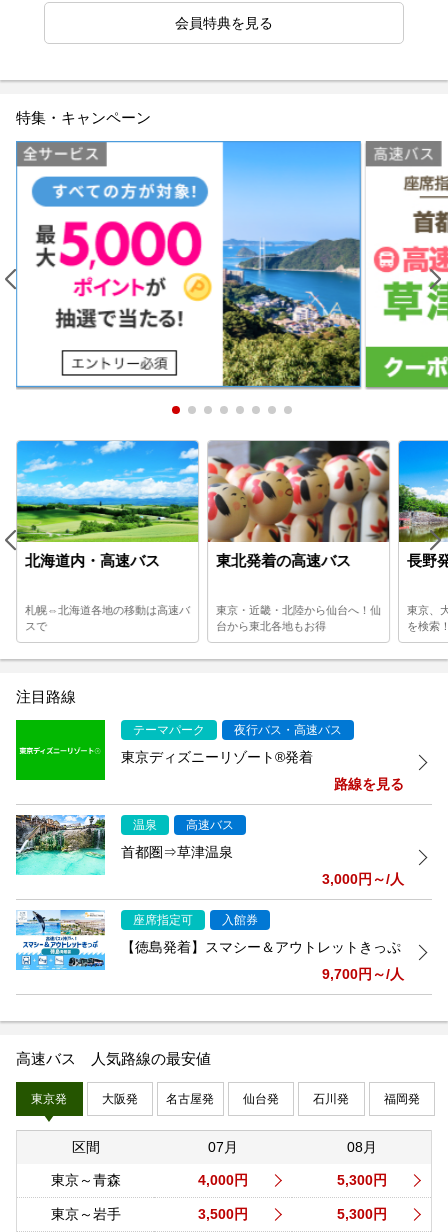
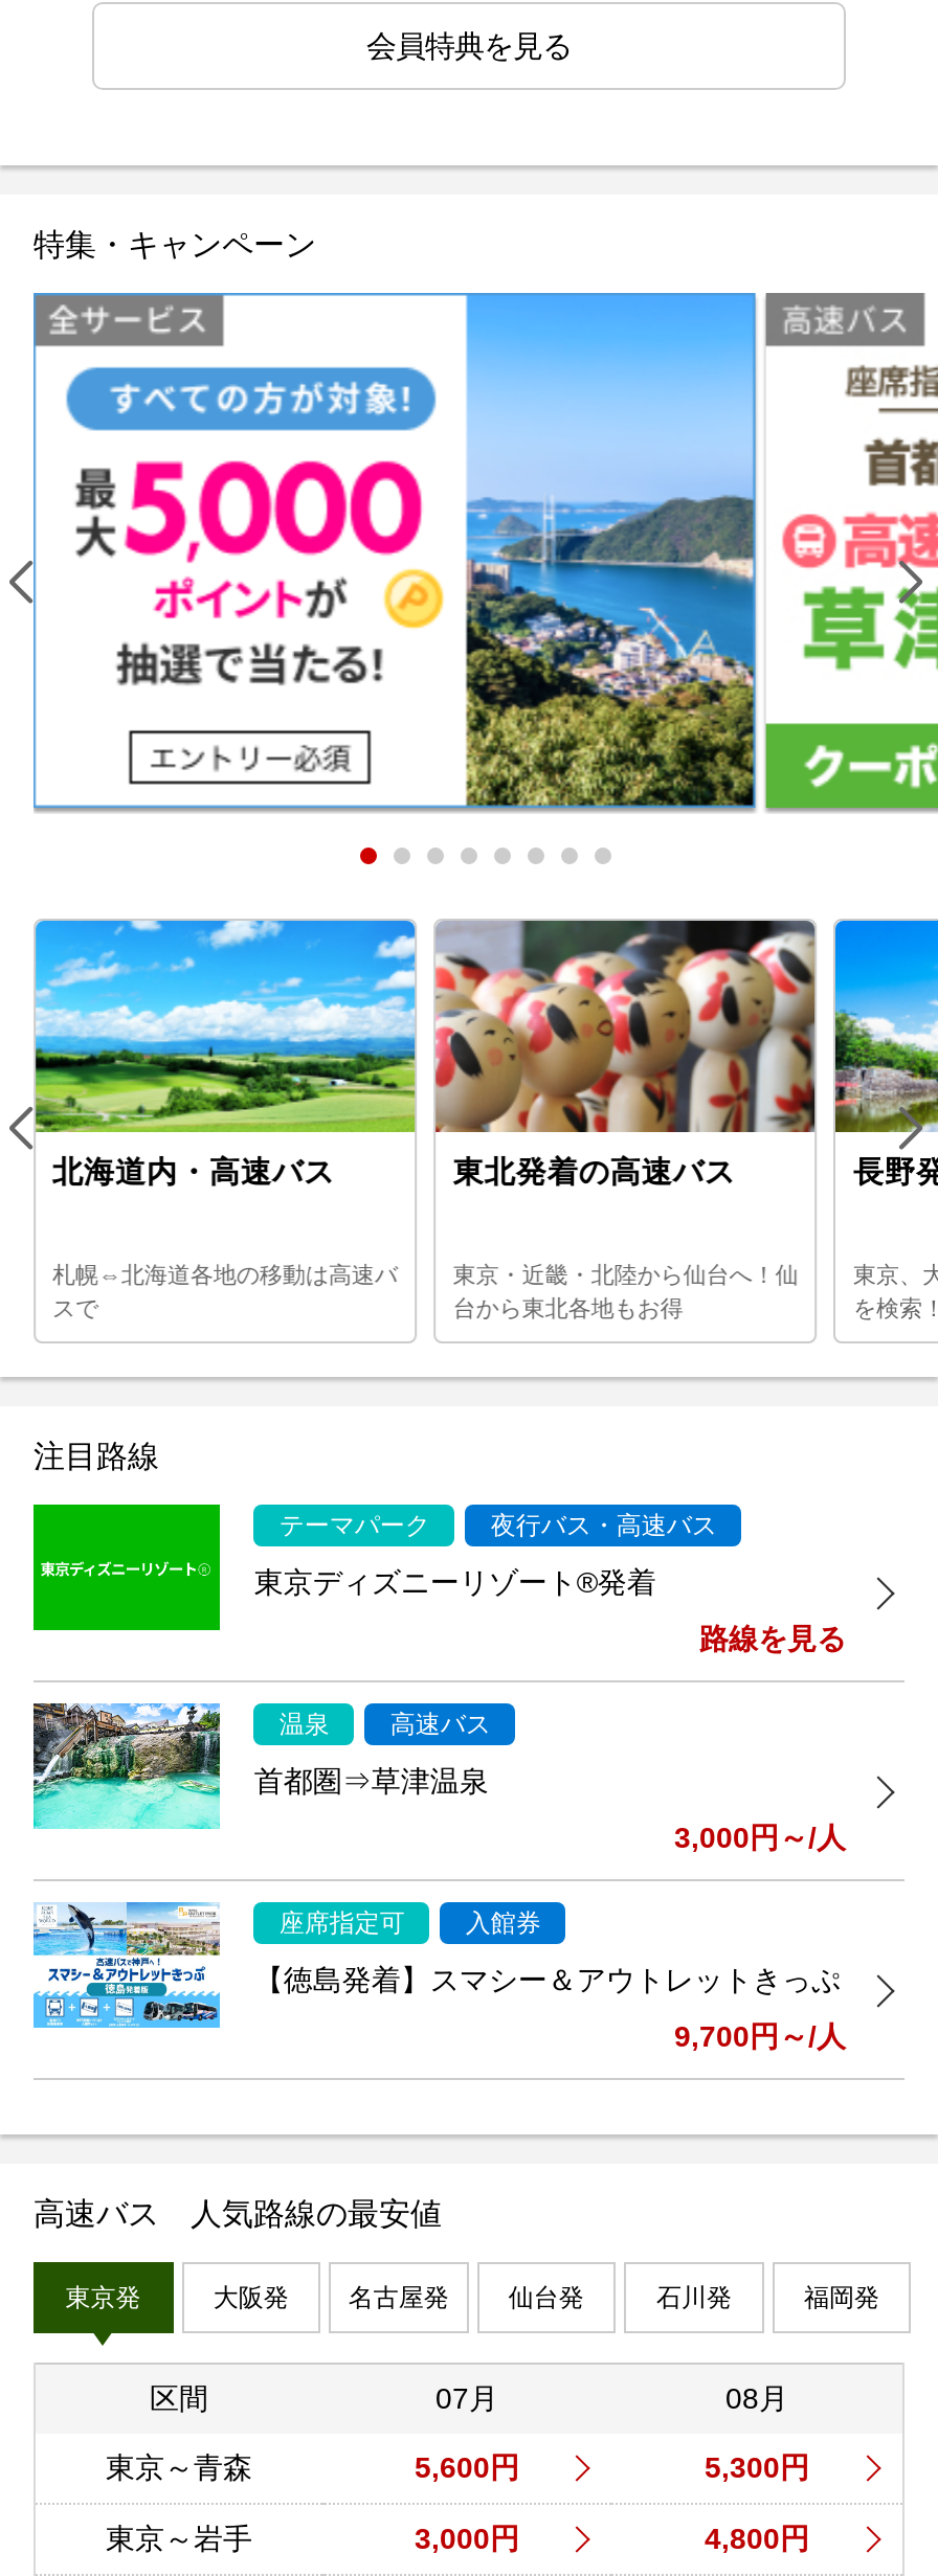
[198,1172,248,1188] 4,000円 -> [415,2451,519,2484] 5,600円
[198,1206,248,1222] 3,500円 -> [415,2522,519,2555] 3,000円
[336,1206,386,1222] 5,300円 -> [705,2522,809,2555] 4,800円

